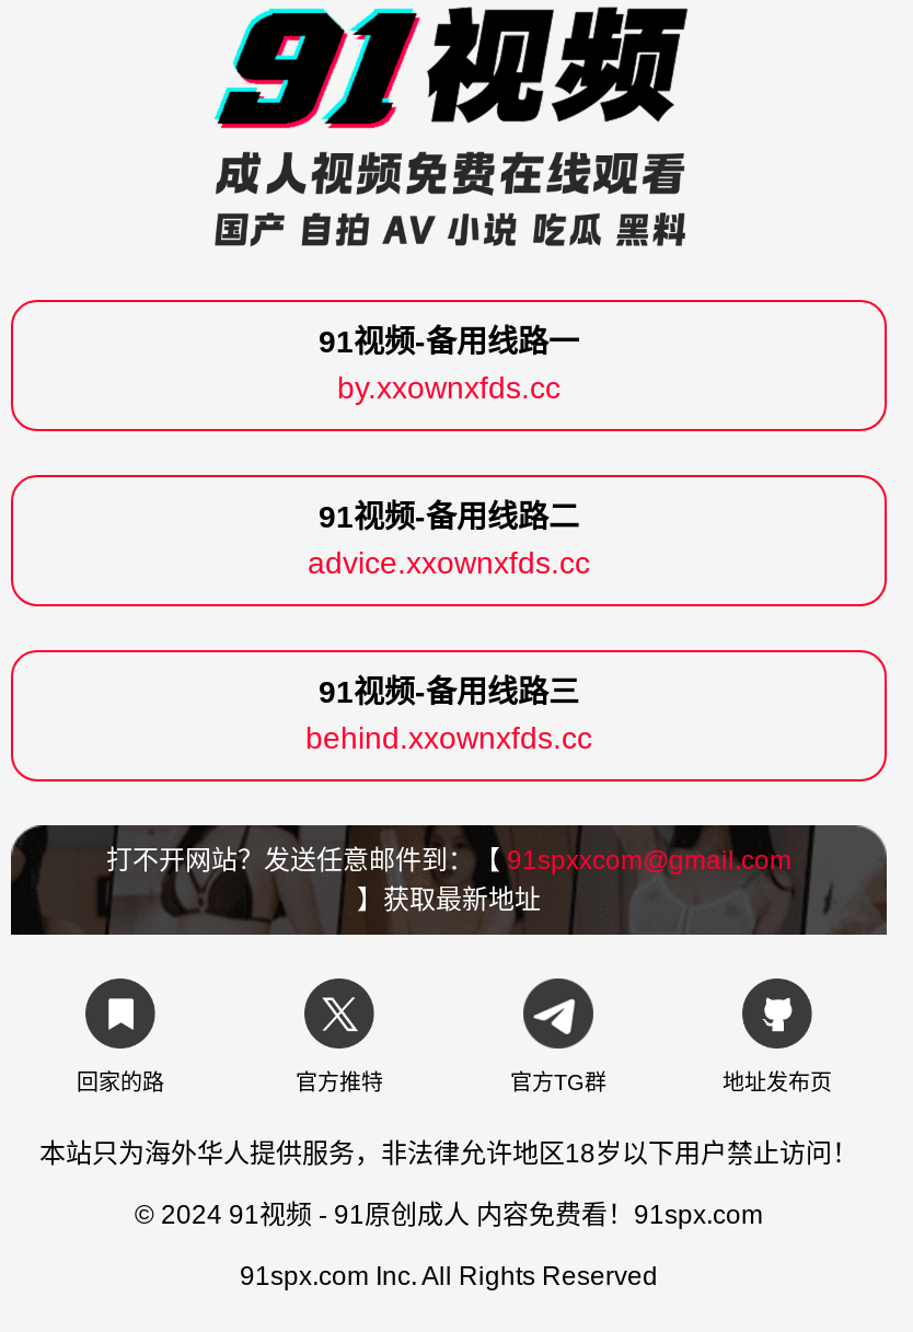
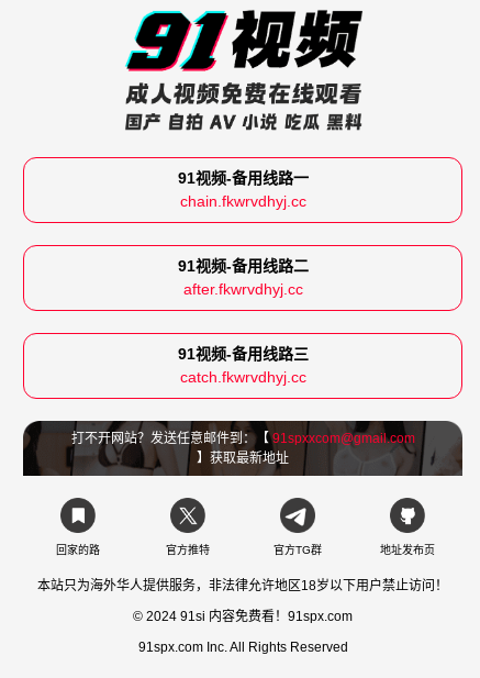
[337,370,560,405] by.xxownxfds.cc -> [180,192,306,210] chain.fkwrvdhyj.cc
[308,545,590,580] advice.xxownxfds.cc -> [183,280,303,298] after.fkwrvdhyj.cc
[305,720,592,755] behind.xxownxfds.cc -> [180,368,306,386] catch.fkwrvdhyj.cc
[135,1200,763,1230] © 2024 91视频 - 91原创成人 内容免费看！91spx.com -> [133,609,353,624] © 2024 91si 内容免费看！91spx.com

